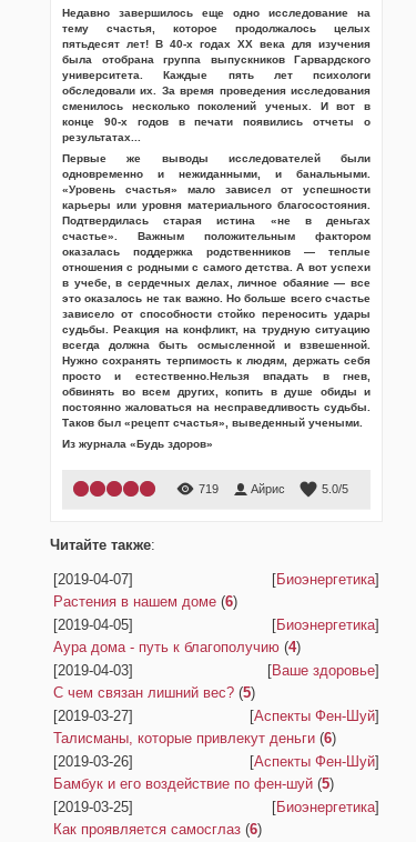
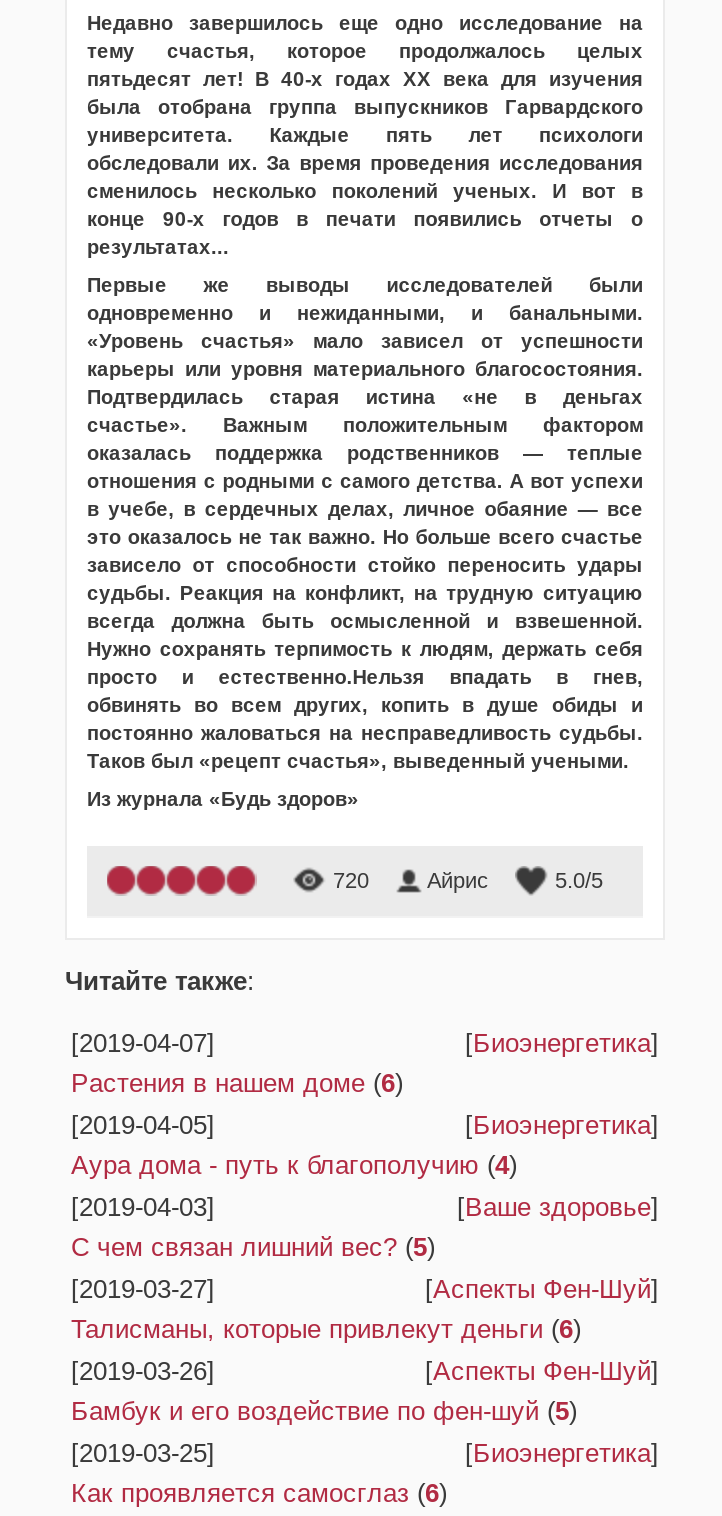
[199,482,219,495] 719 -> [333,868,369,892] 720

